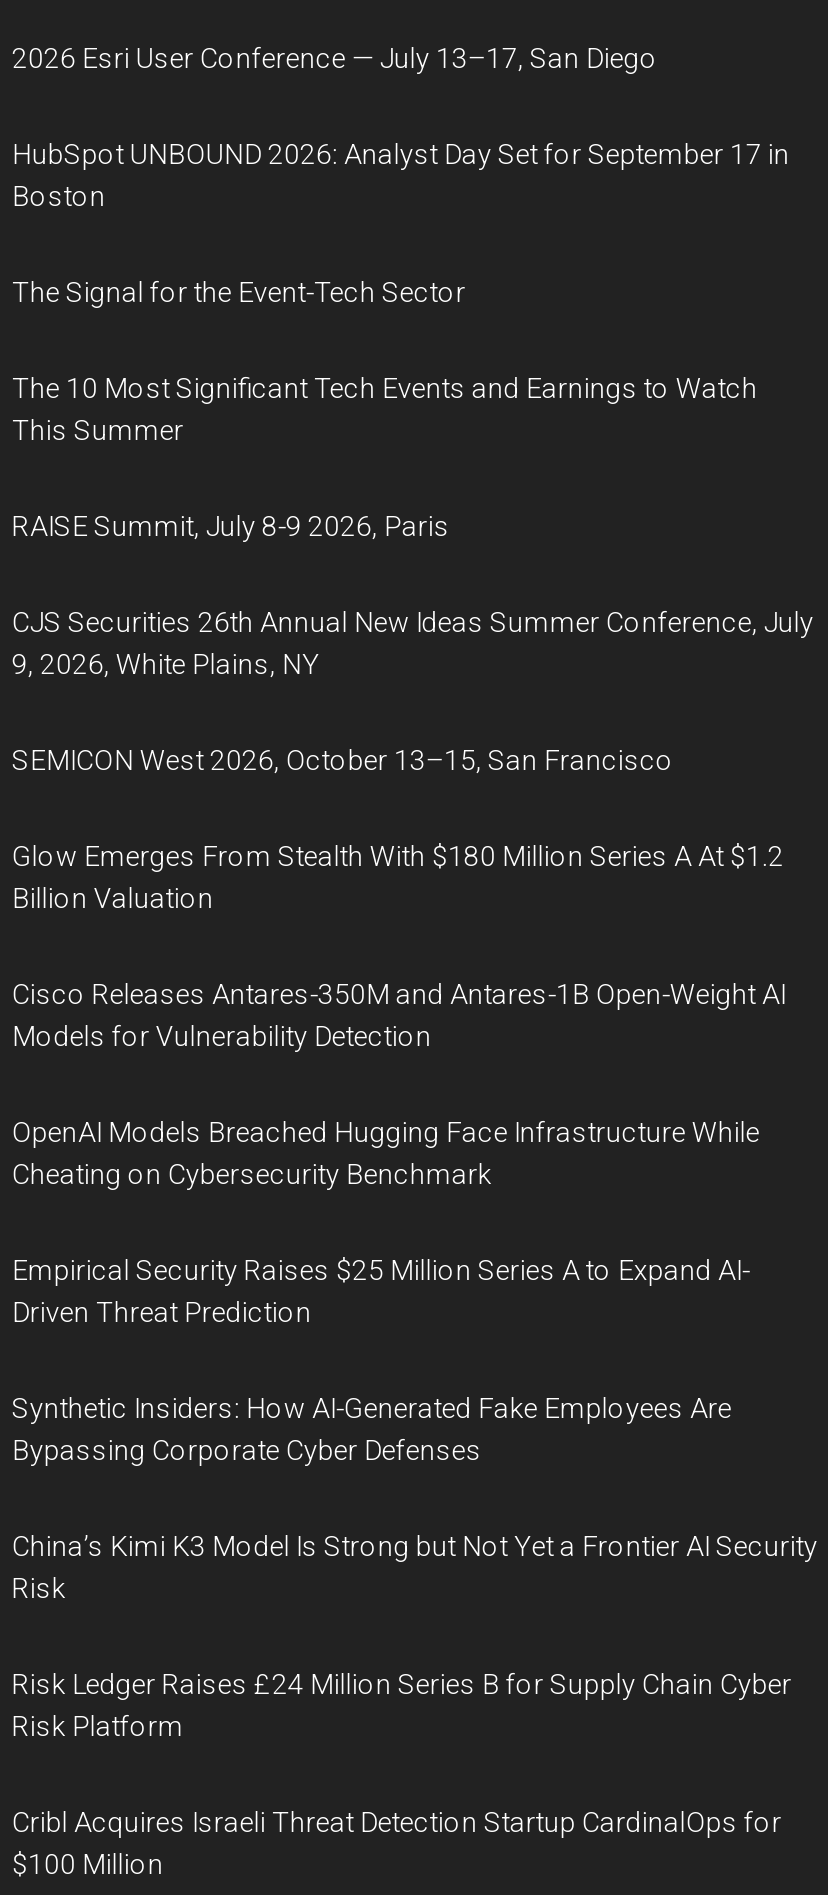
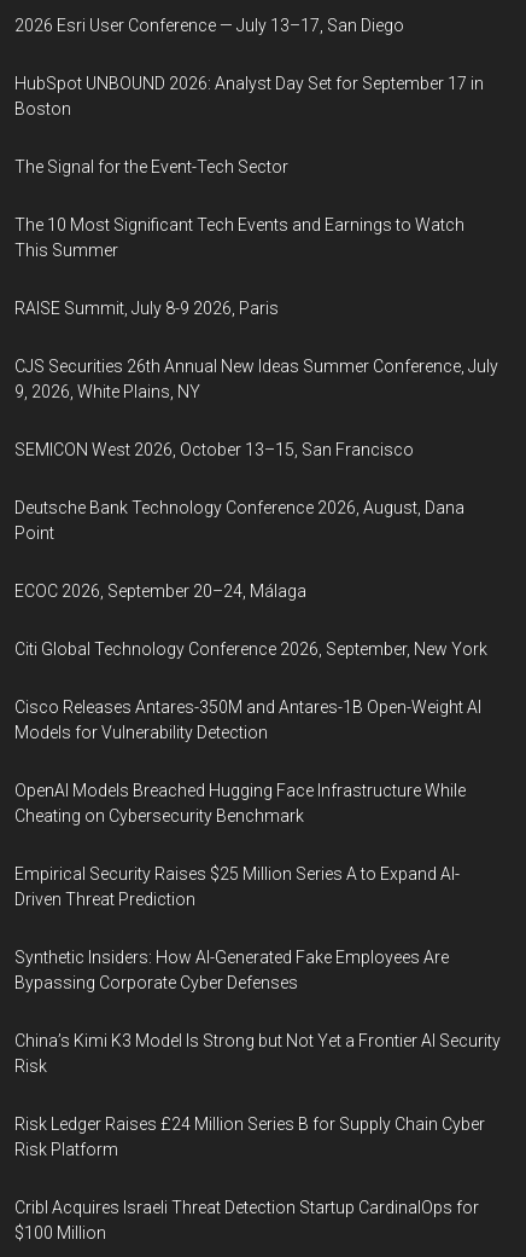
[12,840,784,914] Glow Emerges From Stealth With $180 Million Series A At $1.2 | Billion Valuation -> [15,498,488,659] Deutsche Bank Technology Conference 2026, August, Dana | Point | ECOC 2026, September 20–24, Málaga | Citi Global Technology Conference 2026, September, New York

